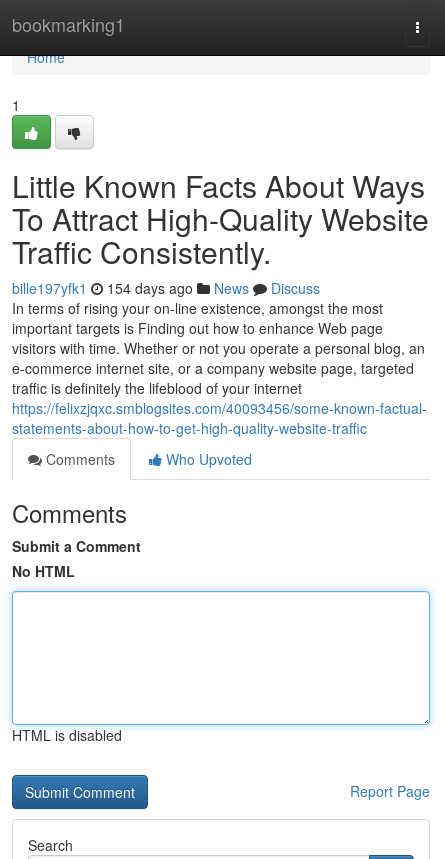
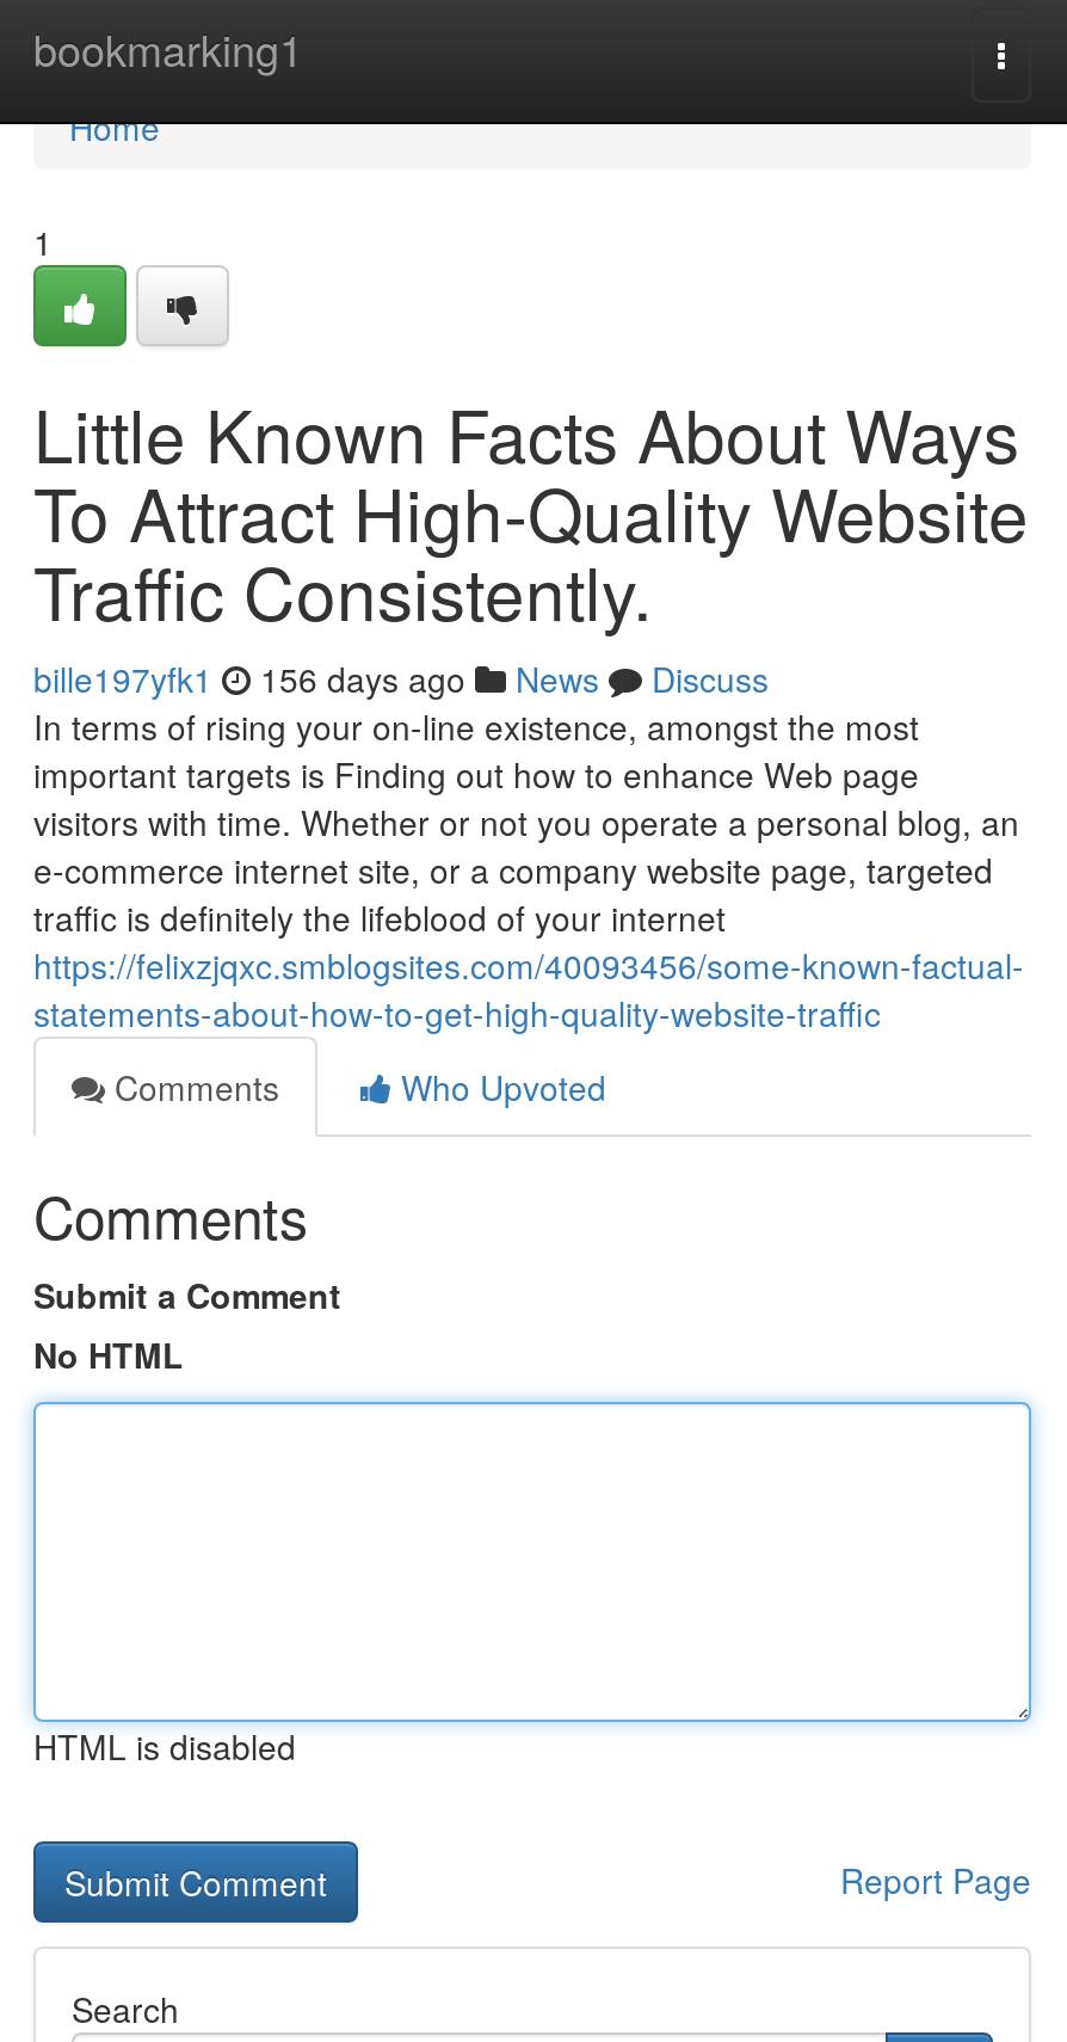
[12,278,320,298] bille197yfk1 154 days ago News Discuss -> [33,654,769,702] bille197yfk1 156 days ago News Discuss

